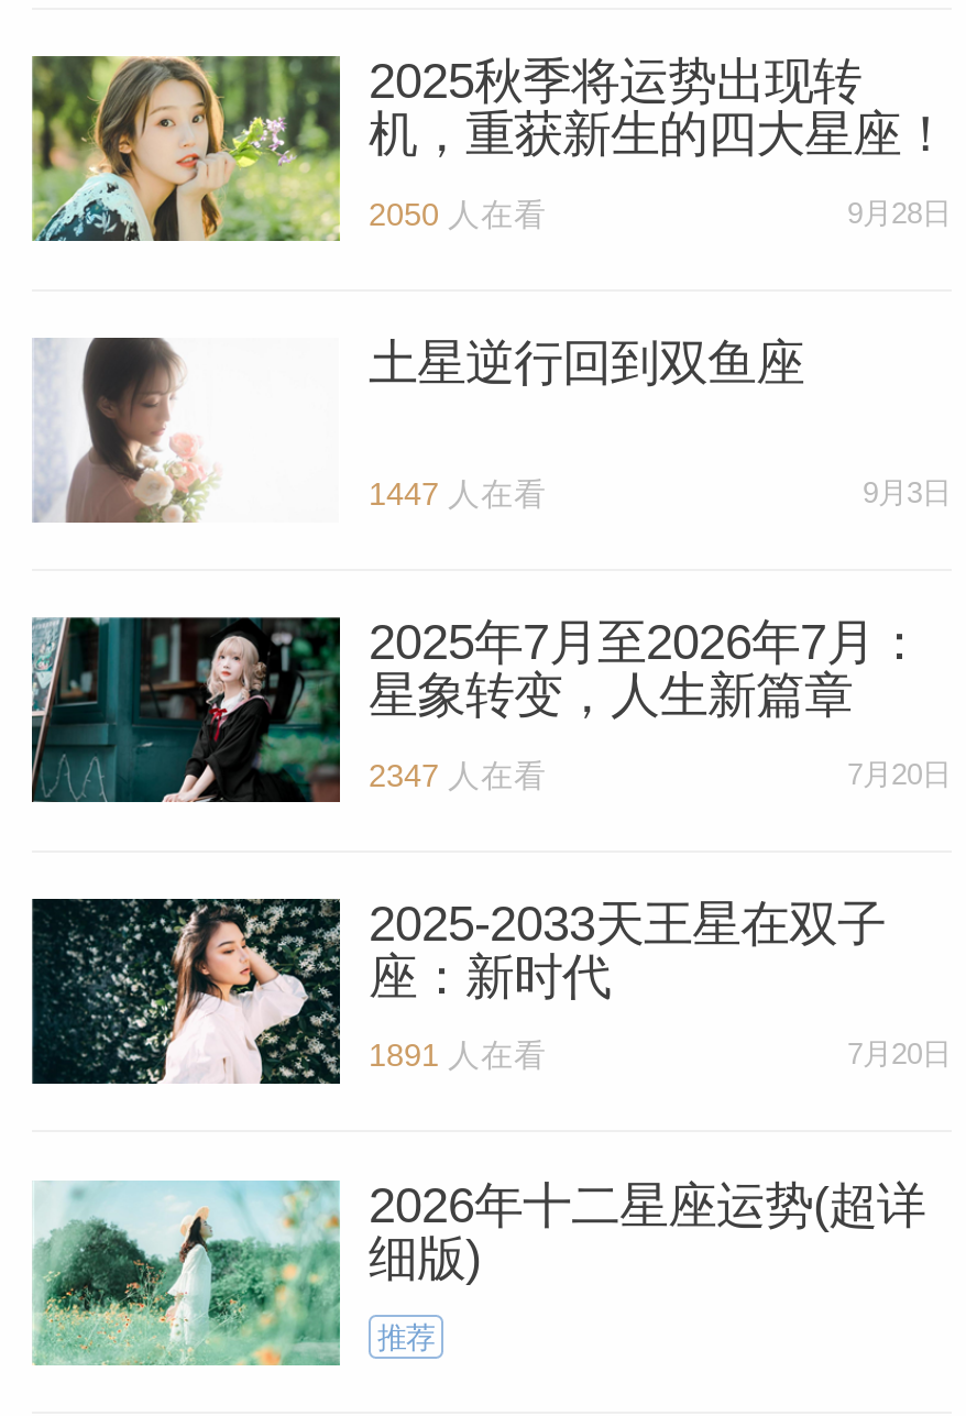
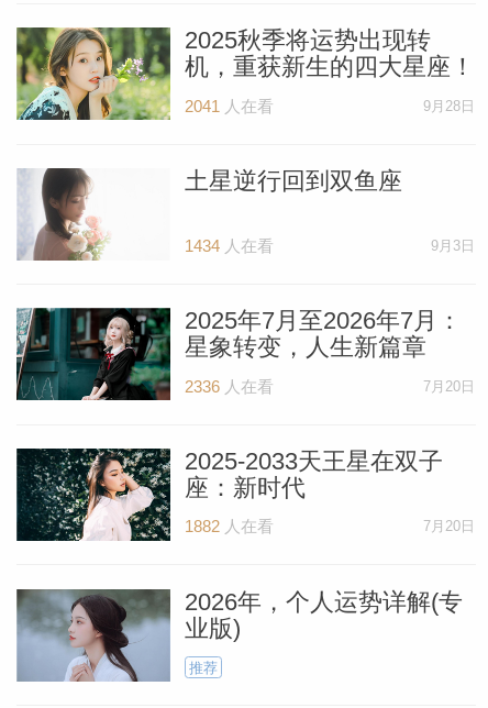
[369,197,547,232] 2050人在看 -> [185,98,274,115] 2041人在看
[369,477,547,512] 1447人在看 -> [185,238,274,255] 1434人在看
[369,758,547,793] 2347人在看 -> [185,378,274,396] 2336人在看
[369,1039,547,1074] 1891人在看 -> [185,518,274,536] 1882人在看
[32,1177,925,1365] [image] | 2026年十二星座运势(超详 -> [15,588,463,683] [image] | 2026年，个人运势详解(专
[369,1230,481,1285] 细版) -> [185,614,241,641] 业版)

